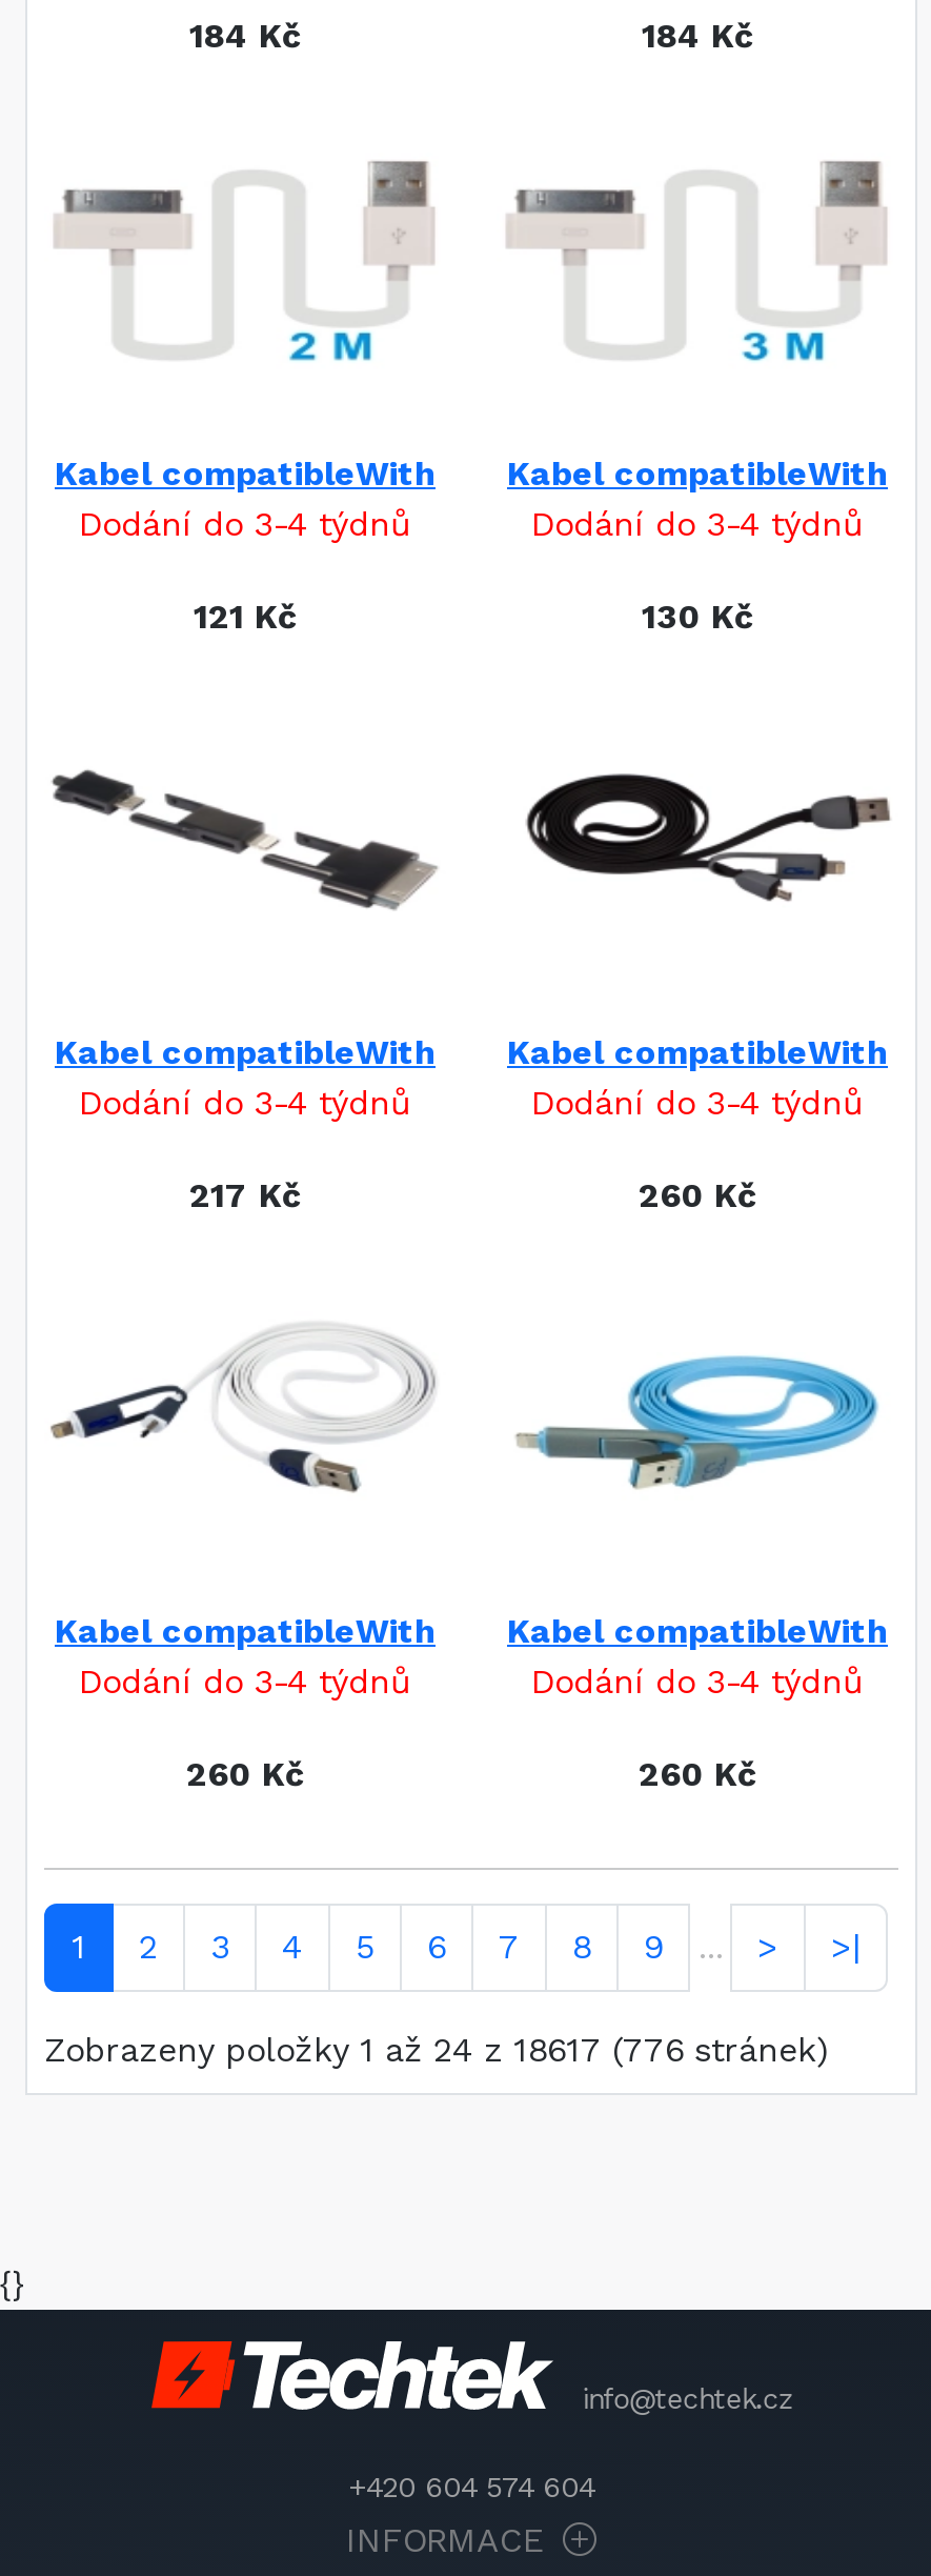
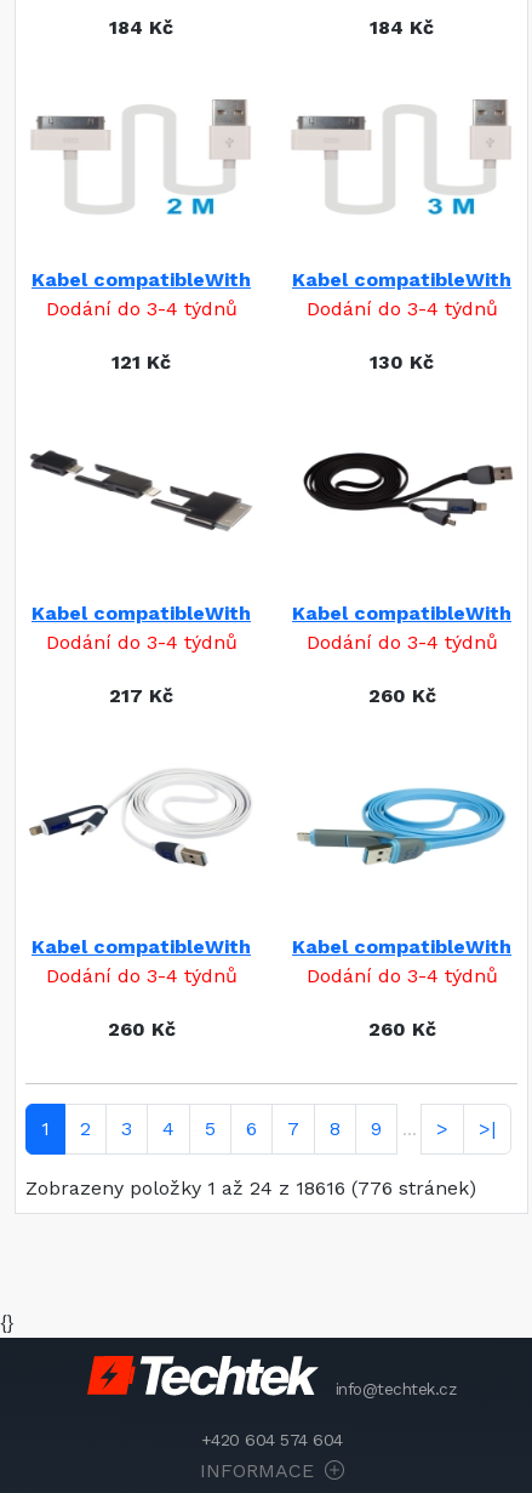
[44,2030,829,2070] Zobrazeny položky 1 až 24 z 18617 (776 stránek) -> [25,1176,476,1199] Zobrazeny položky 1 až 24 z 18616 (776 stránek)

